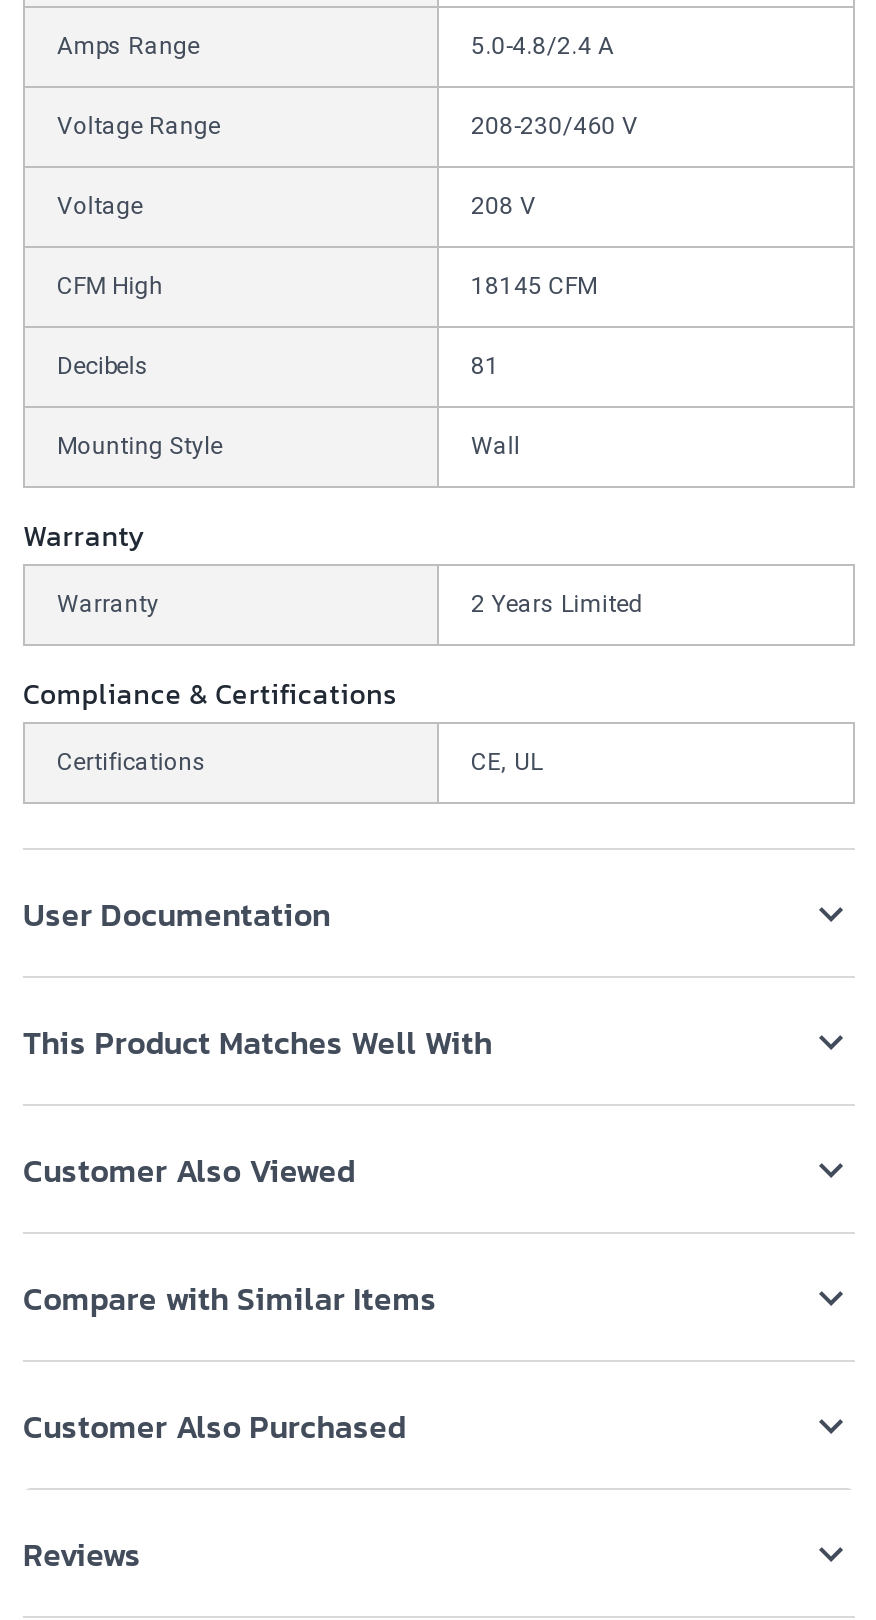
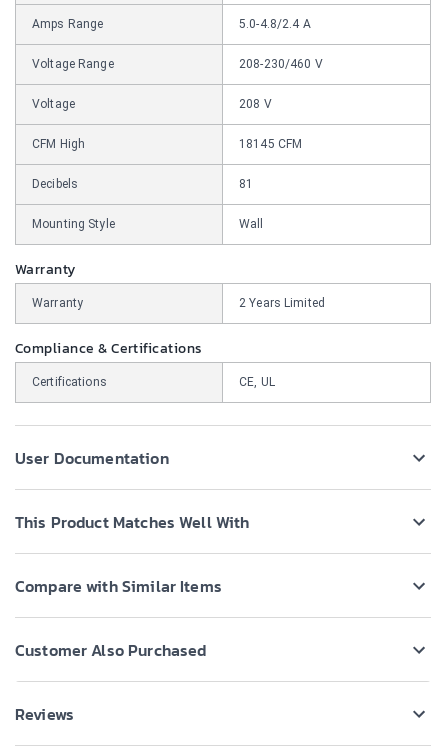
[23,1146,355,1194] Customer Also Viewed -> none

